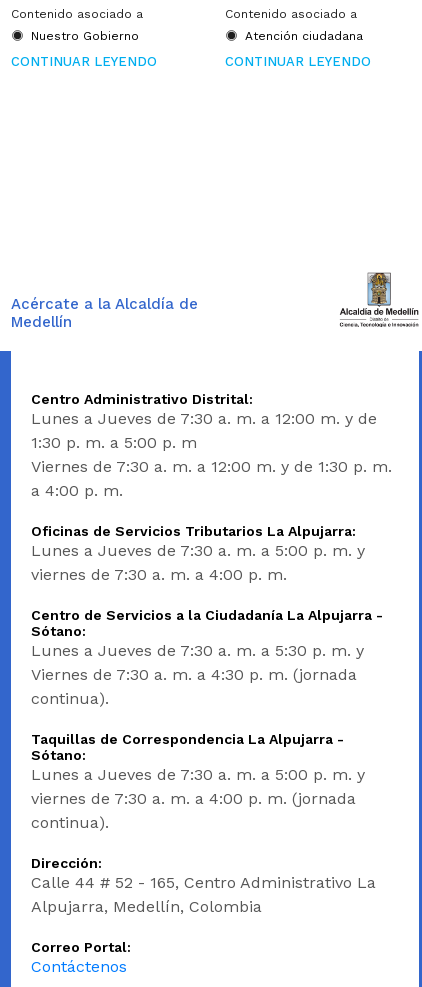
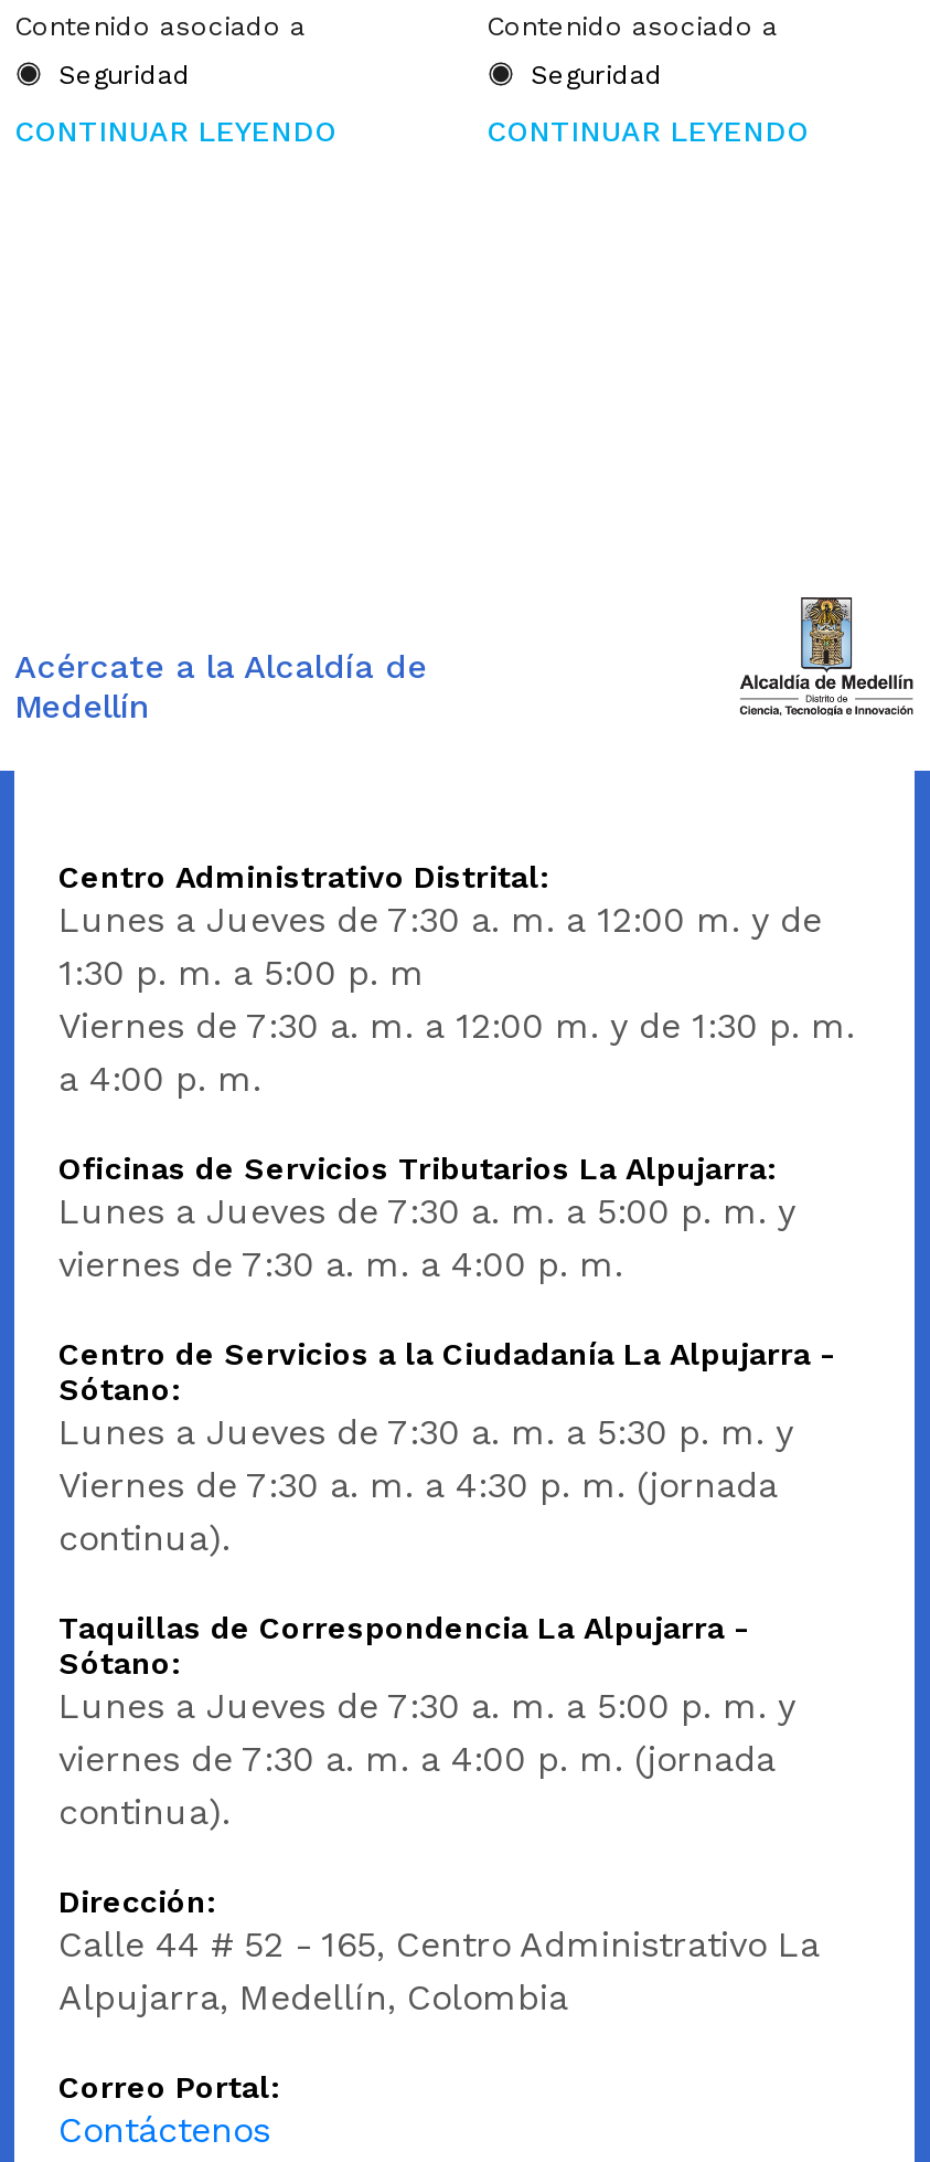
[31,29,139,43] Nuestro Gobierno -> [58,58,191,89] Seguridad
[245,29,363,43] Atención ciudadana -> [531,58,663,89] Seguridad

